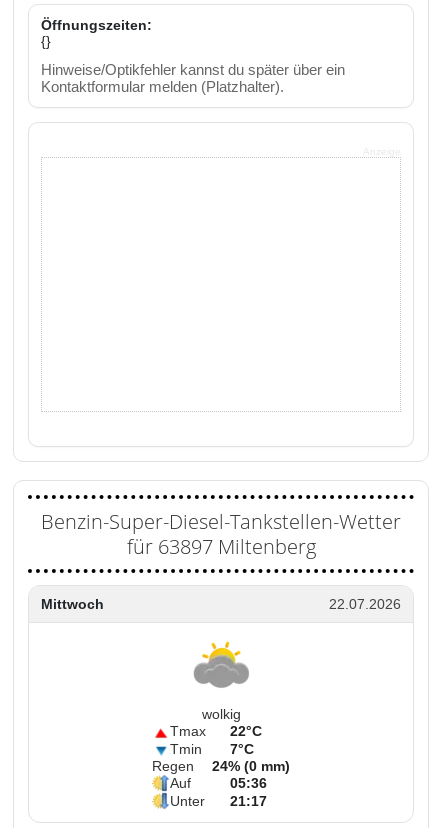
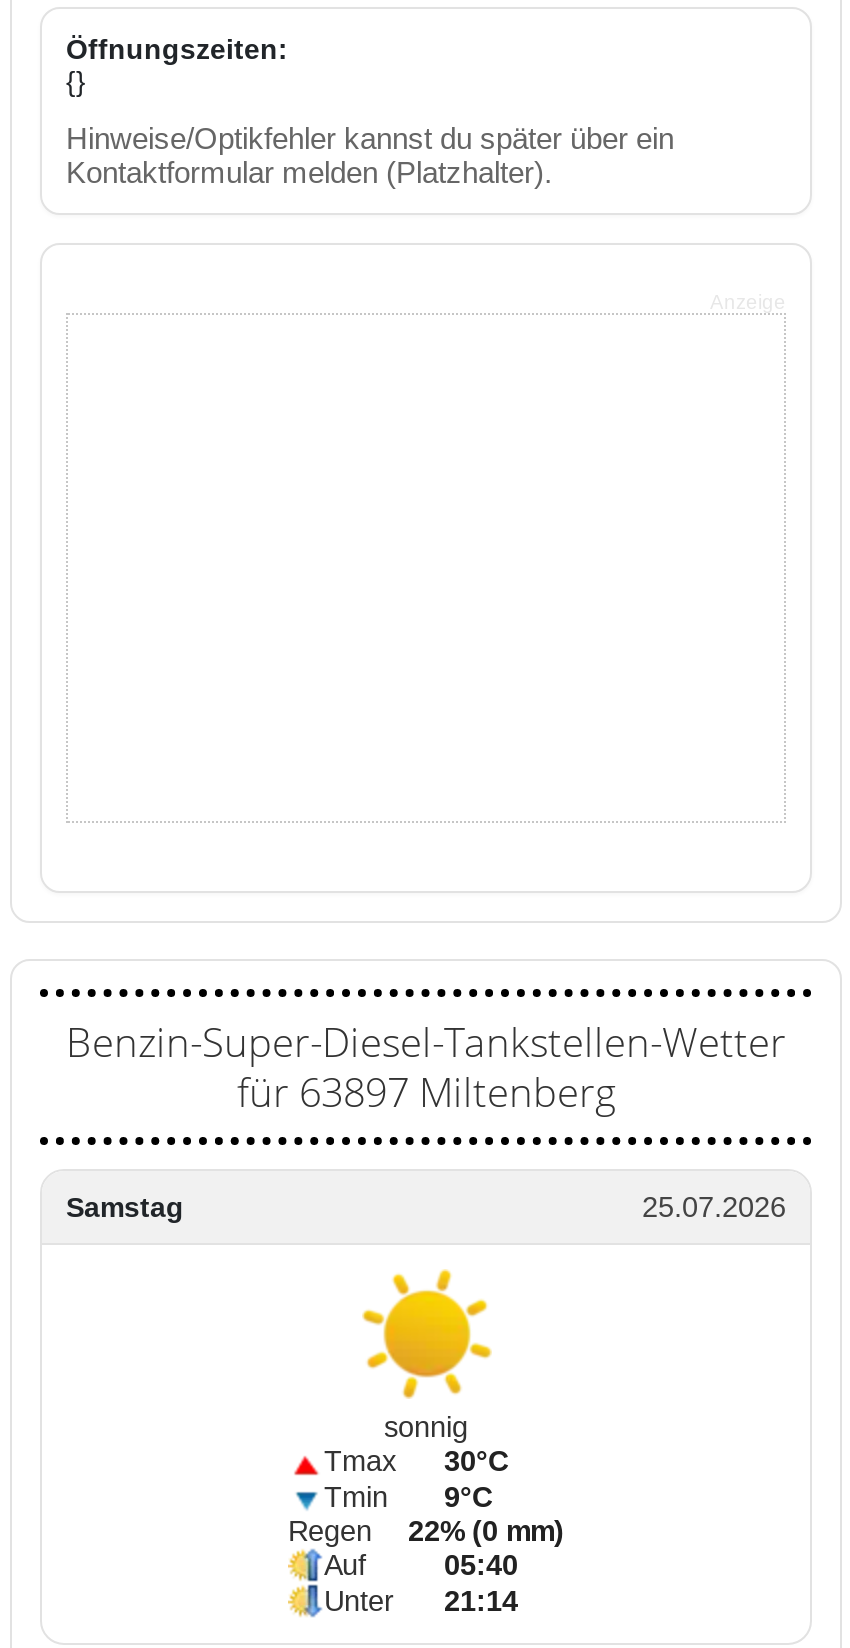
[41,596,401,612] Mittwoch | 22.07.2026 -> [66,1191,786,1223] Samstag | 25.07.2026
[189,635,254,722] [image] | wolkig -> [360,1267,494,1443] [image] | sonnig
[170,723,262,739] Tmax 22°C -> [324,1445,508,1477] Tmax 30°C
[170,741,254,757] Tmin 7°C -> [324,1481,492,1513] Tmin 9°C
[152,758,290,774] Regen 24% (0 mm) -> [288,1515,564,1547] Regen 22% (0 mm)
[230,775,267,791] 05:36 -> [444,1549,518,1581] 05:40
[170,793,267,809] Unter 21:17 -> [324,1585,518,1617] Unter 21:14

